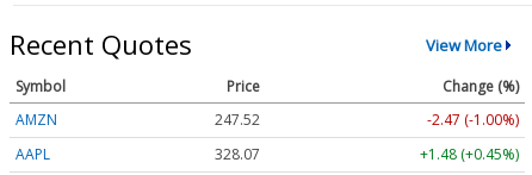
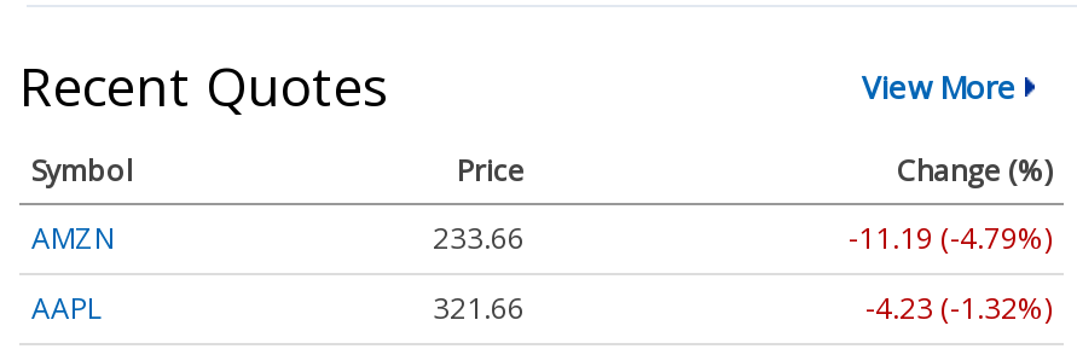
[215,110,260,130] 247.52 -> [433,218,525,259] 233.66
[427,110,519,130] -2.47 (-1.00%) -> [849,218,1052,259] -11.19 (-4.79%)
[215,144,260,164] 328.07 -> [433,288,525,329] 321.66
[420,144,519,164] +1.48 (+0.45%) -> [865,288,1052,329] -4.23 (-1.32%)

